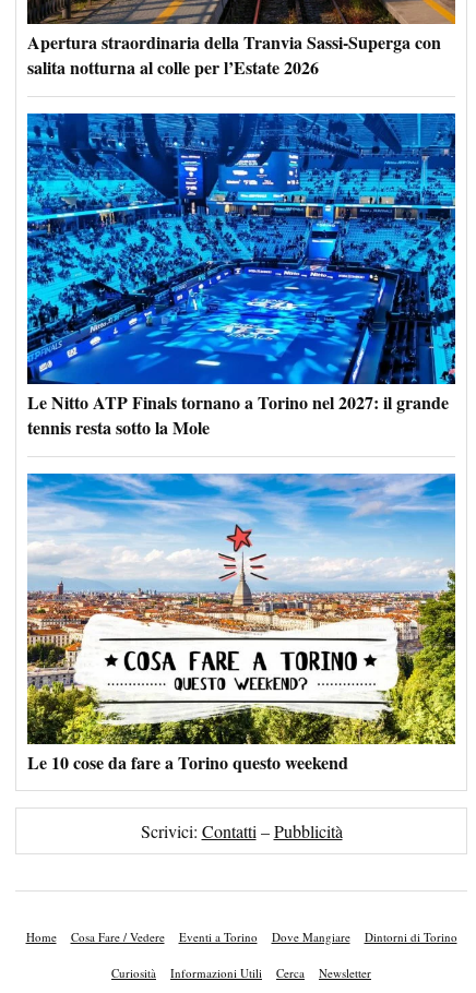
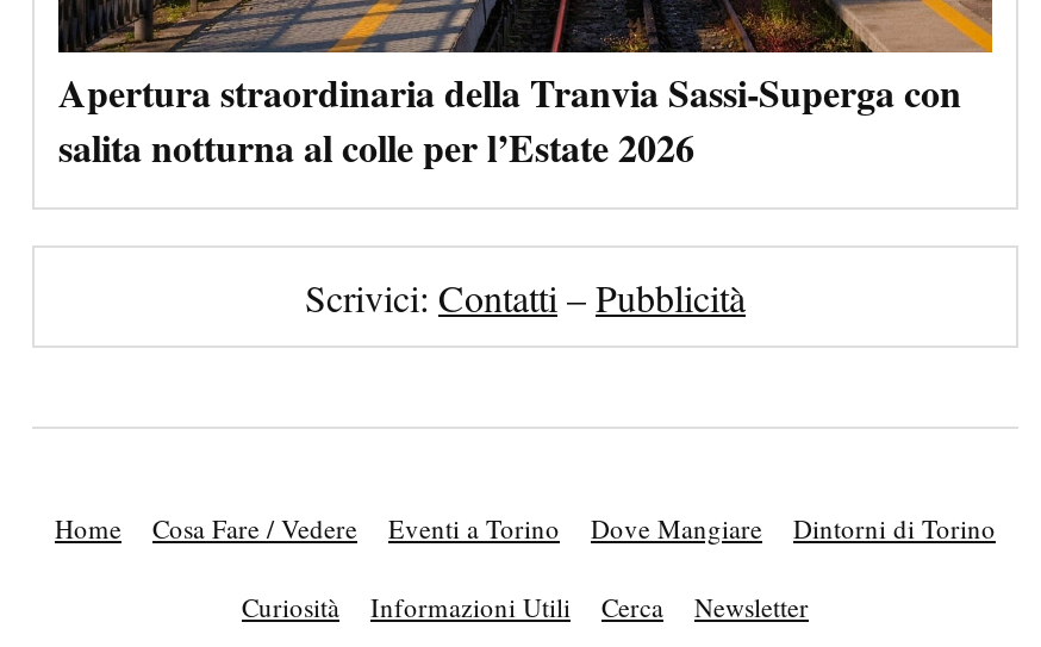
[26,112,456,440] [image] | Le Nitto ATP Finals tornano a Torino nel 2027: il grande | tennis resta sotto la Mole -> none
[26,472,456,774] [image] | Le 10 cose da fare a Torino questo weekend -> none

